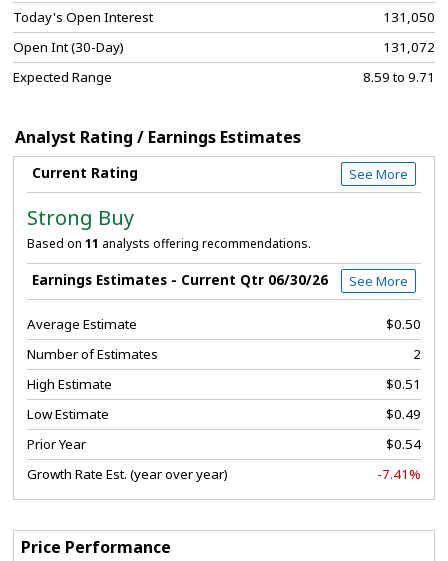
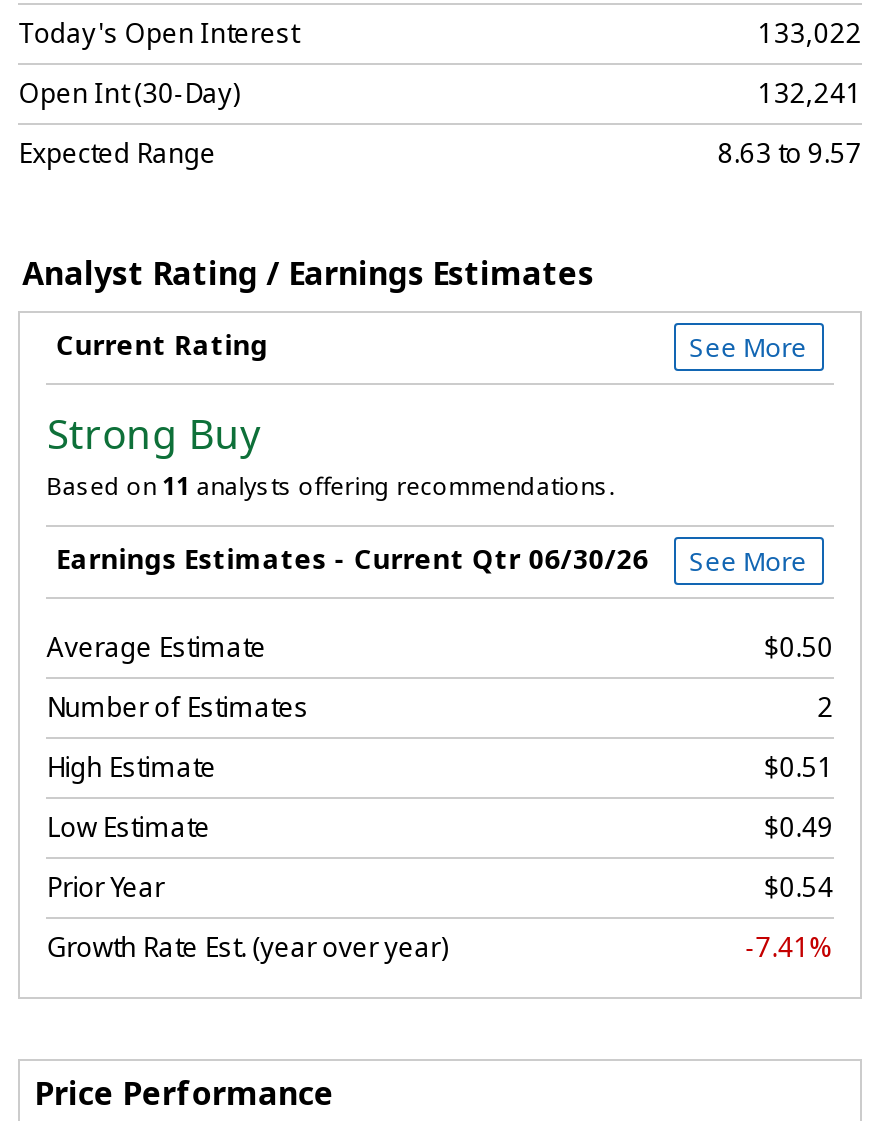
[383,8,435,26] 131,050 -> [758,14,862,50] 133,022
[383,38,435,56] 131,072 -> [758,74,862,110] 132,241
[363,68,435,86] 8.59 to 9.71 -> [718,134,862,170] 8.63 to 9.57

